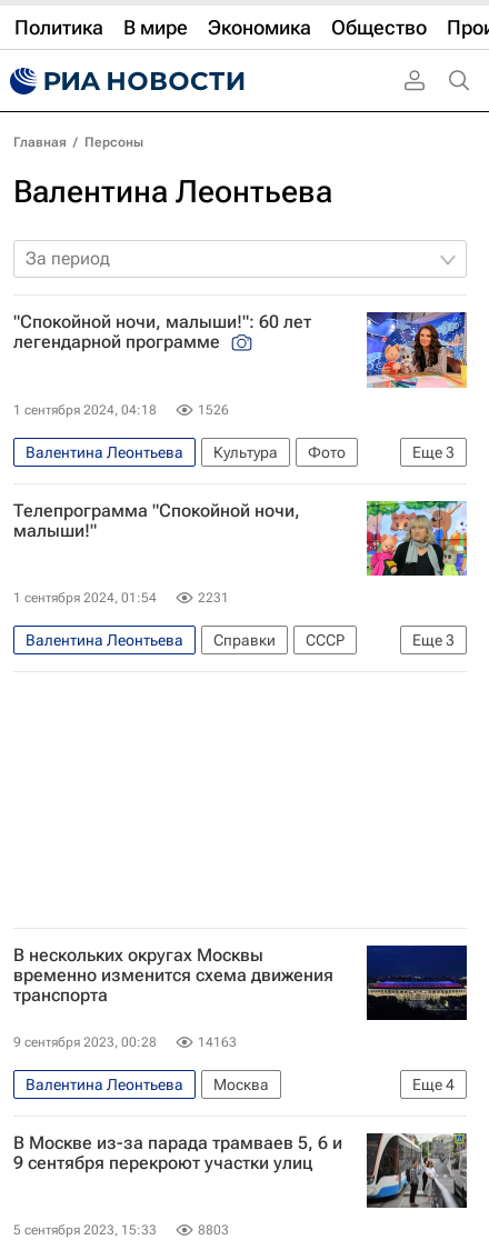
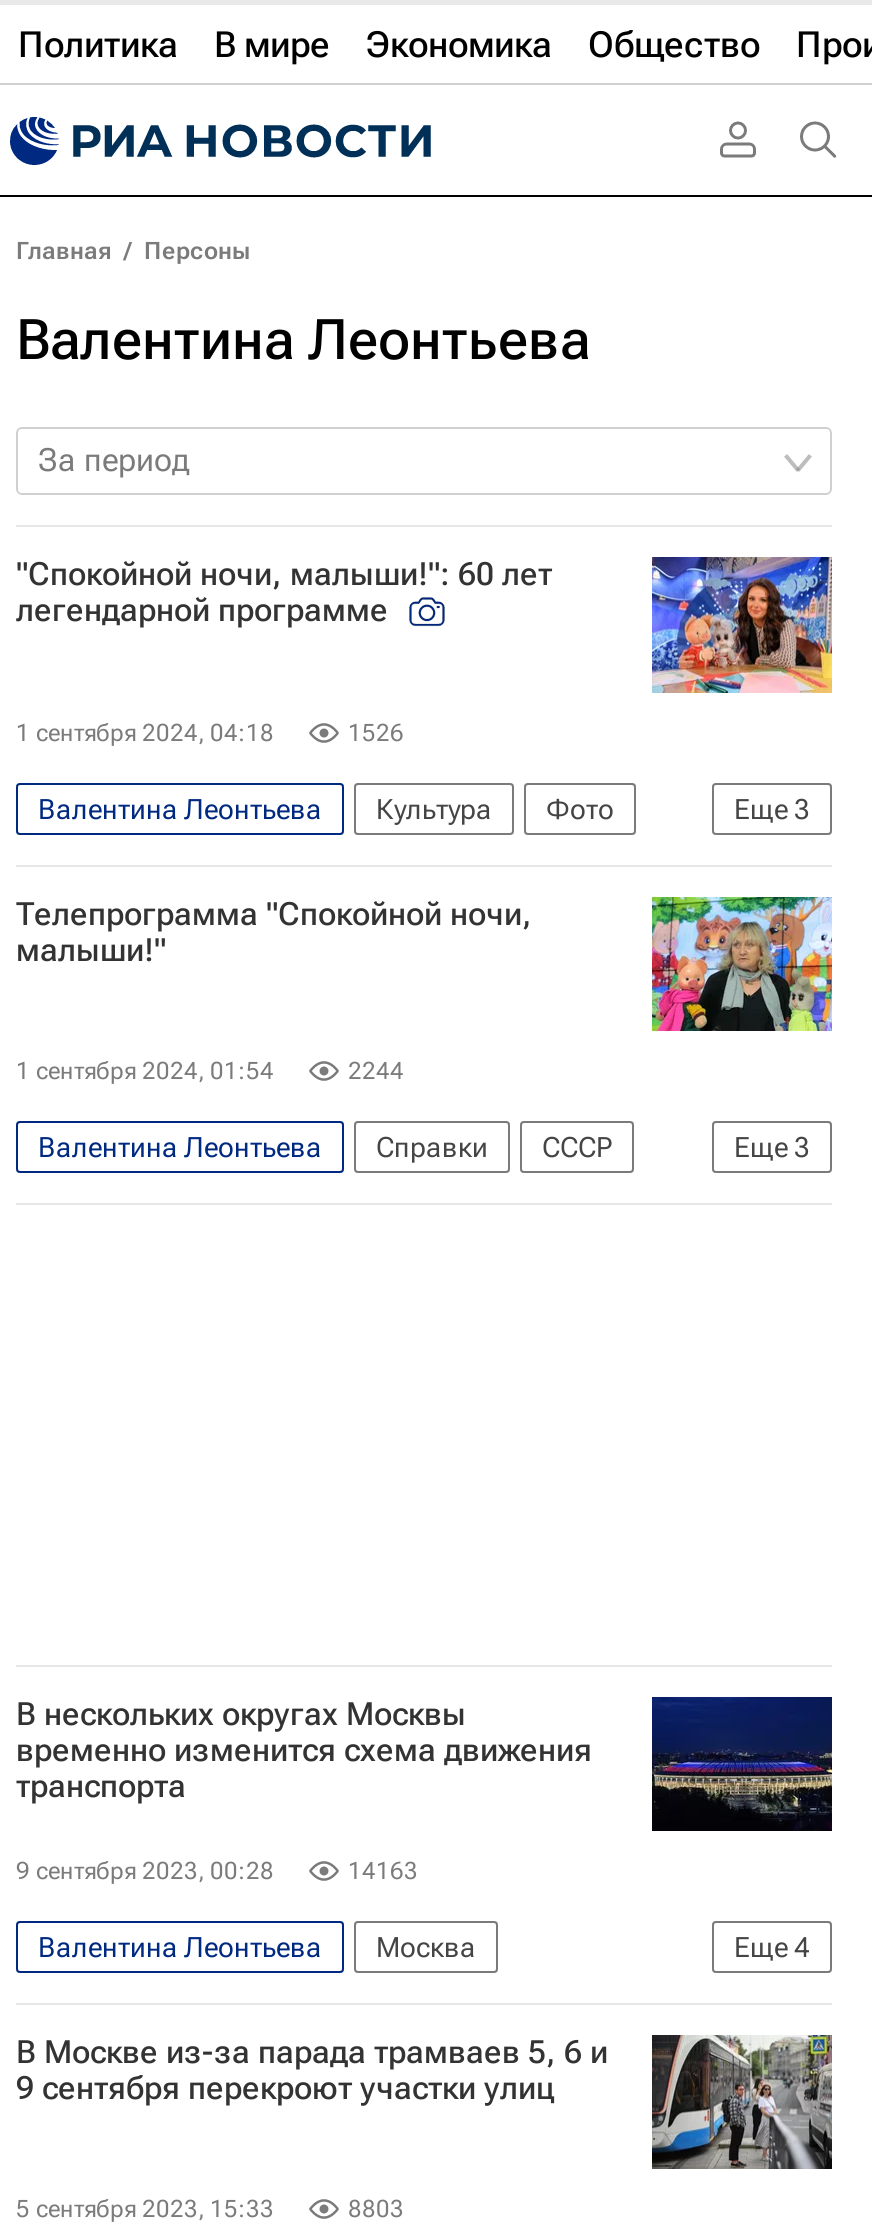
[198,589,229,605] 2231 -> [348,1056,404,1084] 2244

